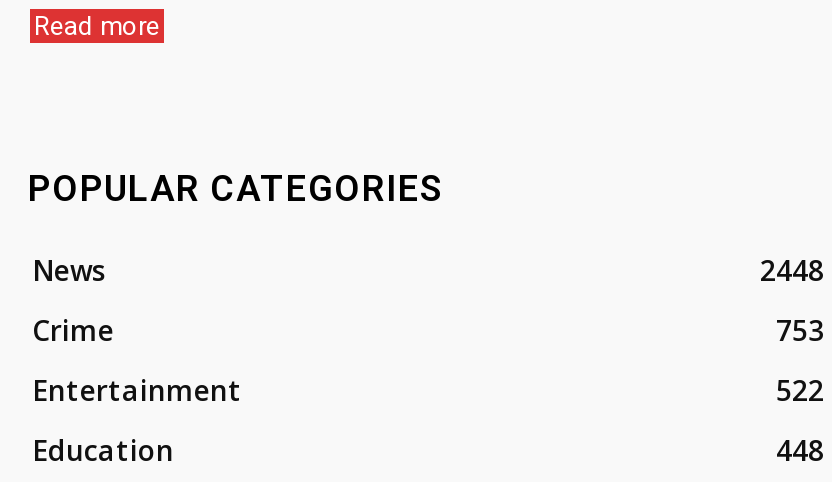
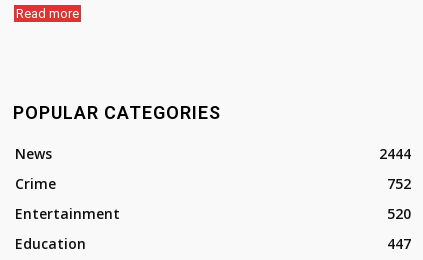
[760,250,824,288] 2448 -> [379,144,411,163] 2444
[776,310,824,348] 753 -> [387,174,411,193] 752
[776,370,824,408] 522 -> [387,204,411,223] 520
[776,430,824,468] 448 -> [387,234,411,253] 447

